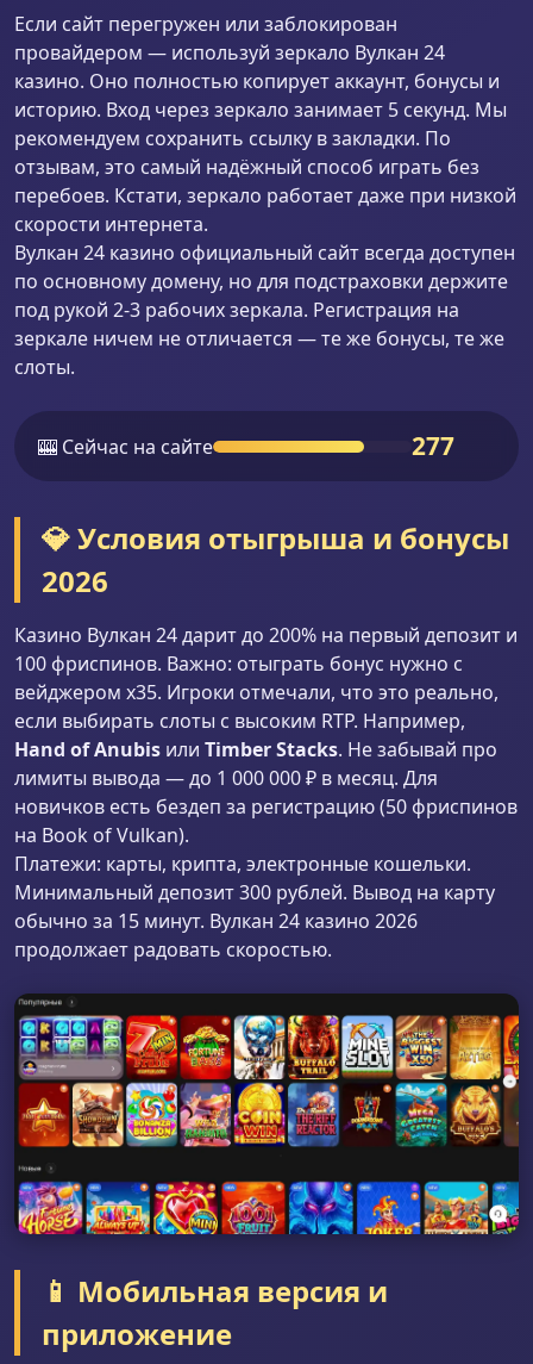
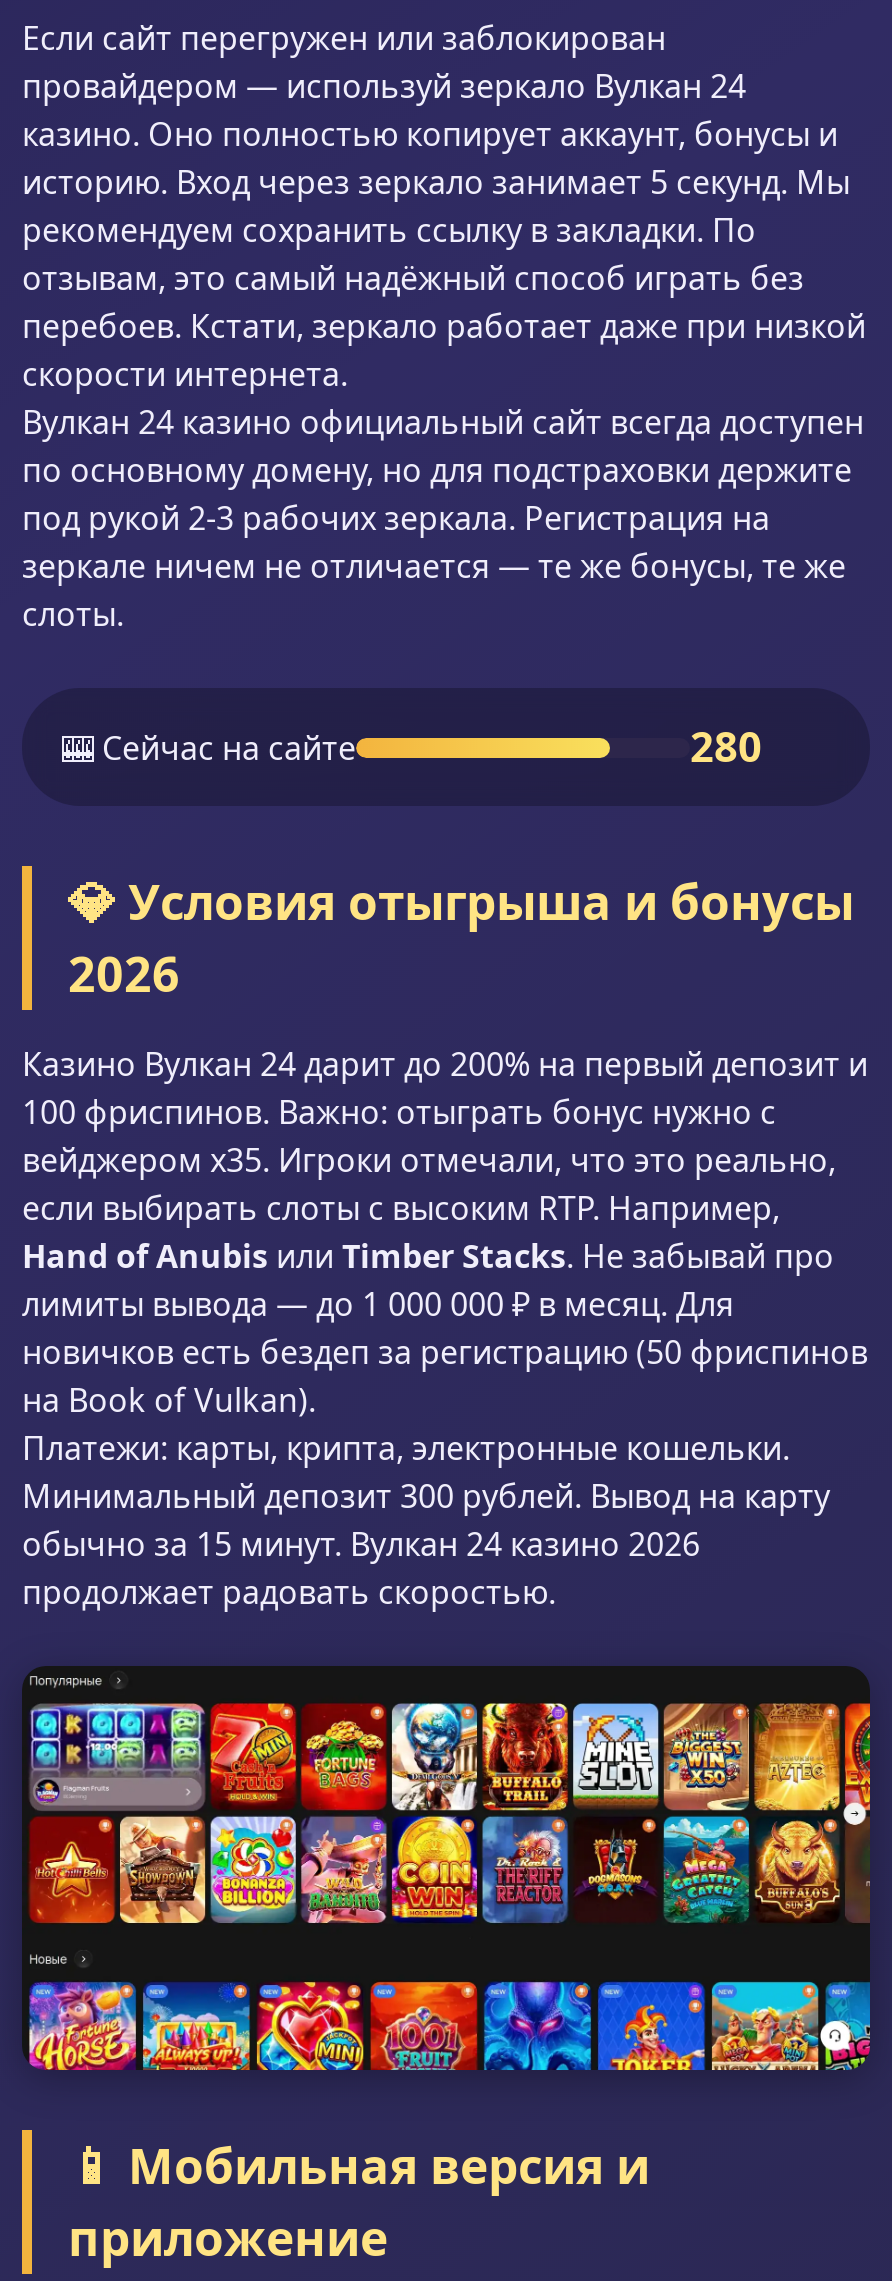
[412,429,454,462] 277 -> [690,718,762,774] 280

